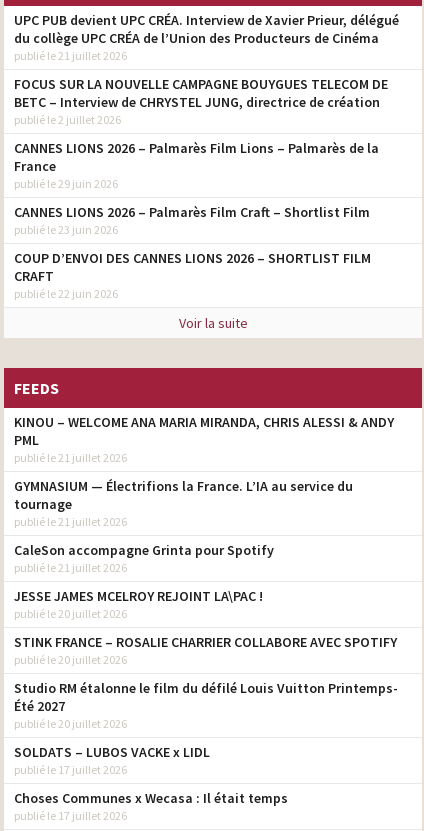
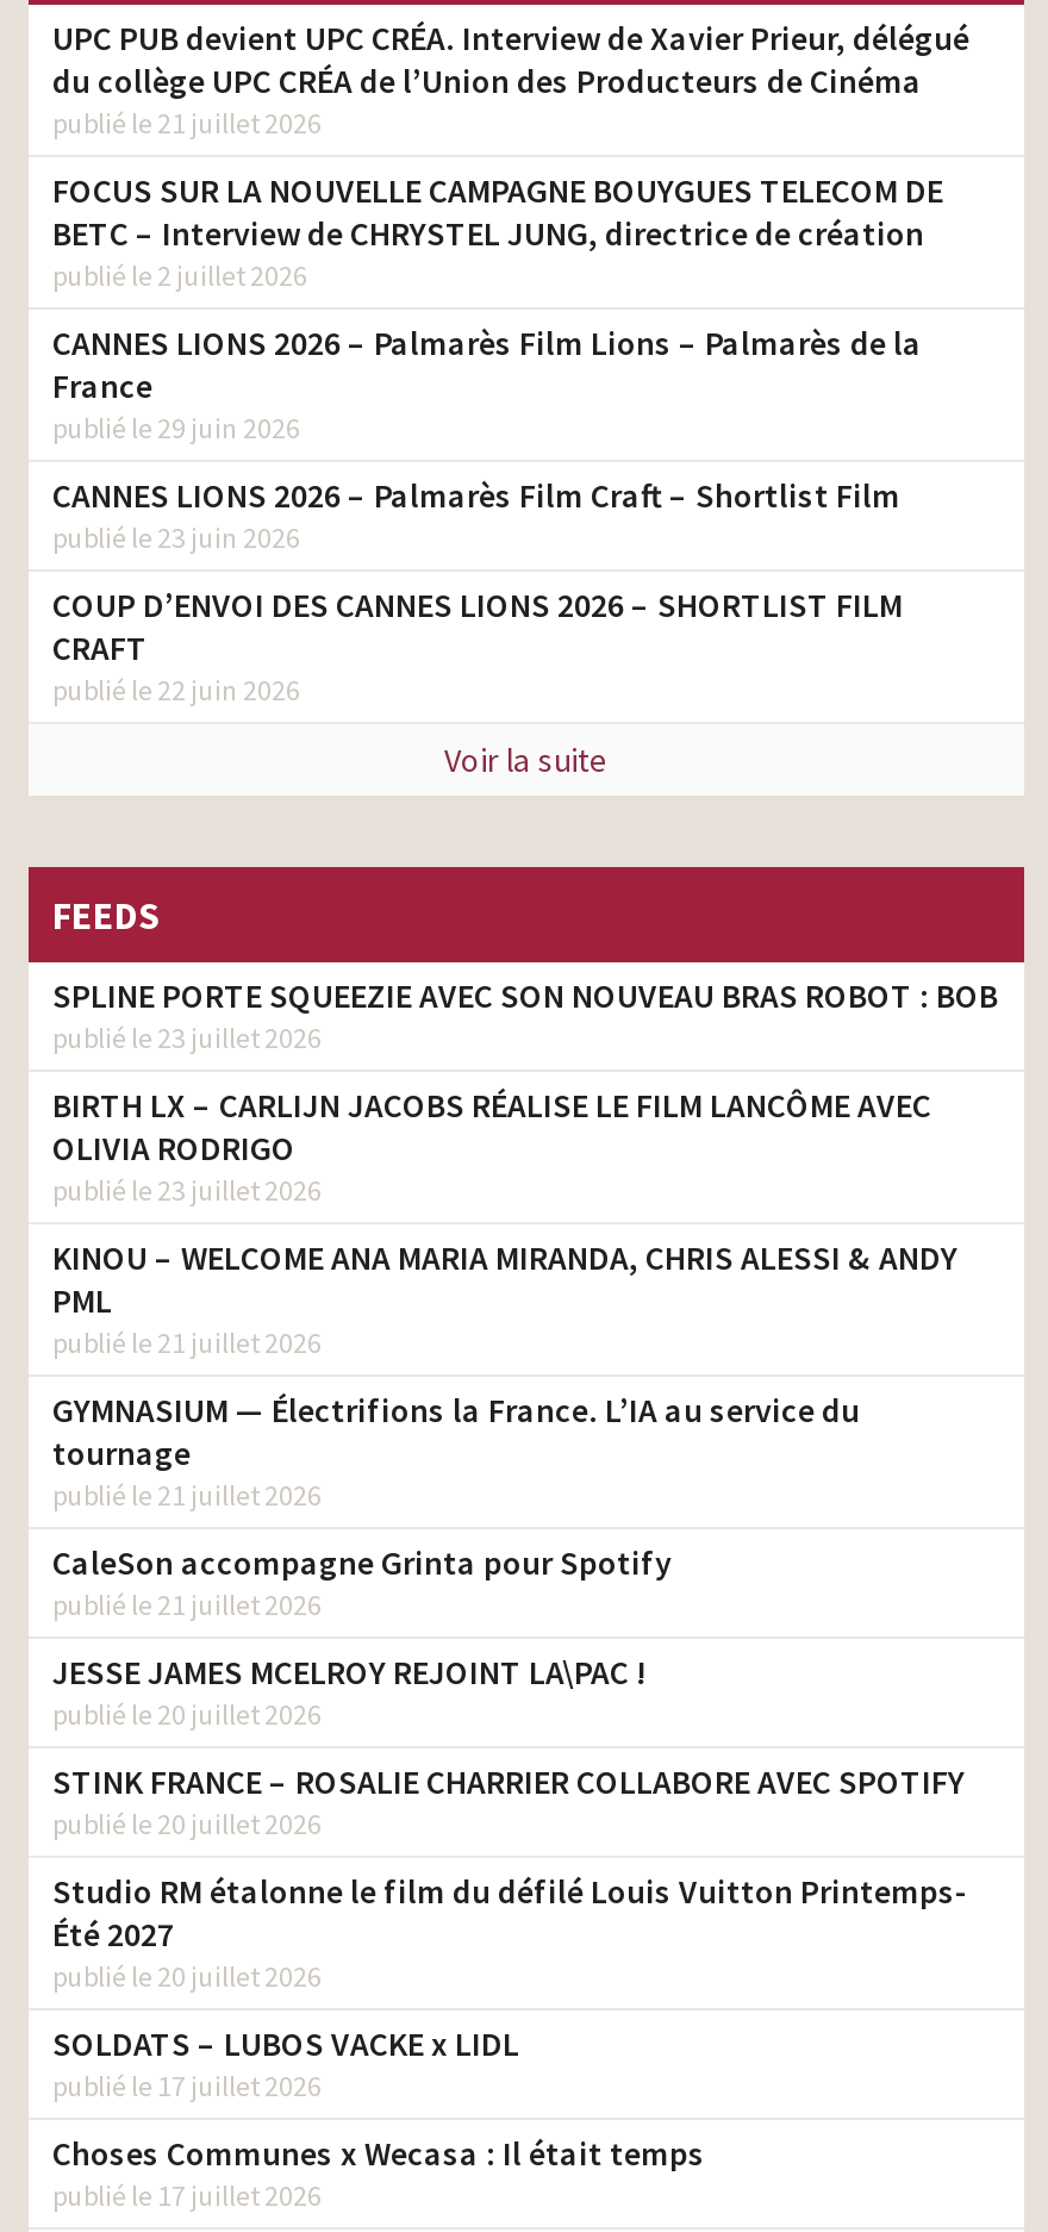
none -> [52,973,998,1207] SPLINE PORTE SQUEEZIE AVEC SON NOUVEAU BRAS ROBOT : BOB | publié le 23 juillet 2026 | BIRTH LX – CARLIJN JACOBS RÉALISE LE FILM LANCÔME AVEC | OLIVIA RODRIGO | publié le 23 juillet 2026

